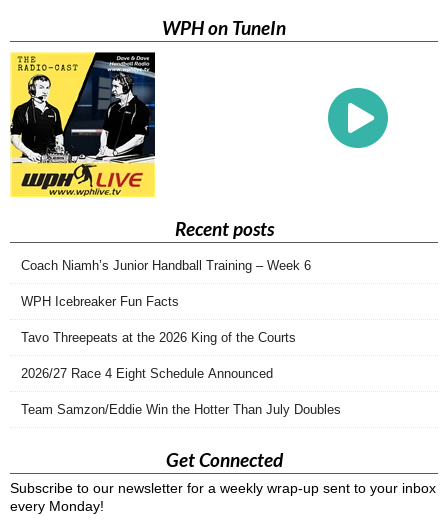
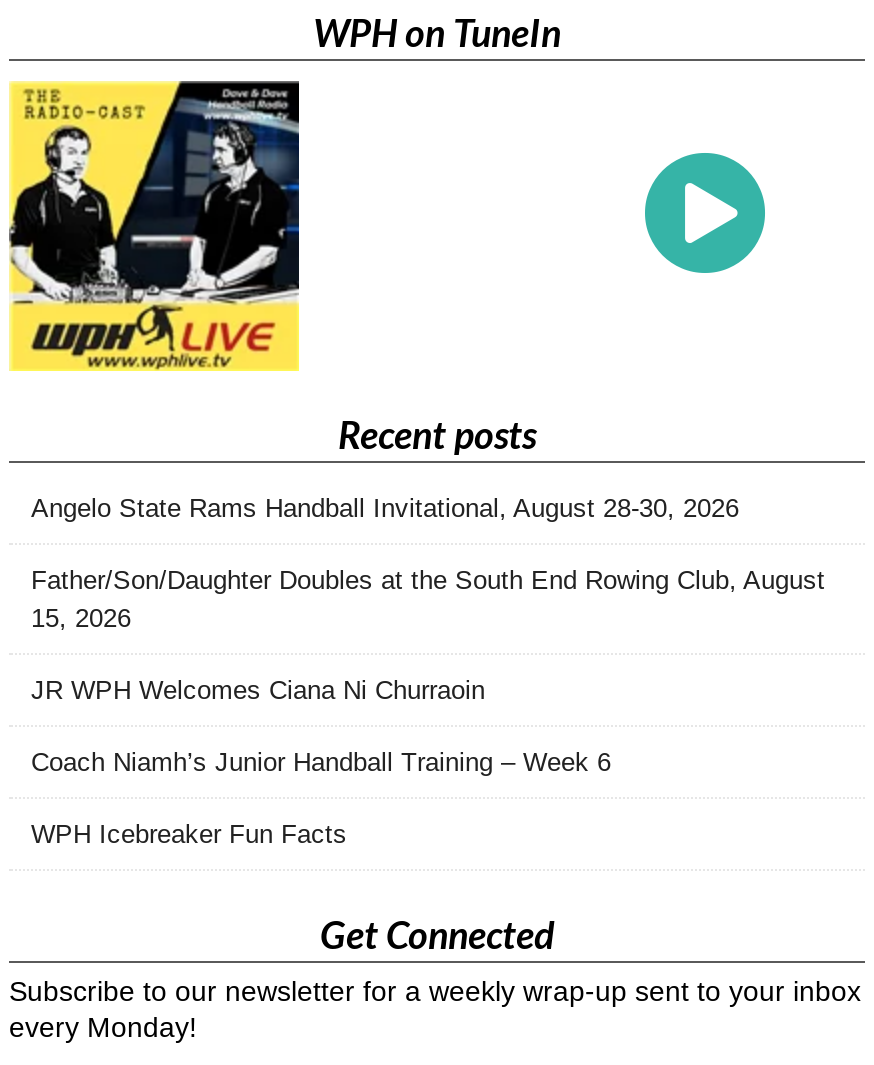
none -> [31,493,825,705] Angelo State Rams Handball Invitational, August 28-30, 2026 | Father/Son/Daughter Doubles at the South End Rowing Club, August | 15, 2026 | JR WPH Welcomes Ciana Ni Churraoin
moved [21,258,311,309] -> [31,747,611,849]: Coach Niamh’s Junior Handball Training – Week 6 | WPH Icebreaker Fun Facts
[21,330,341,417] Tavo Threepeats at the 2026 King of the Courts | 2026/27 Race 4 Eight Schedule Announced | Team Samzon/Eddie Win the Hotter Than July Doubles -> none

